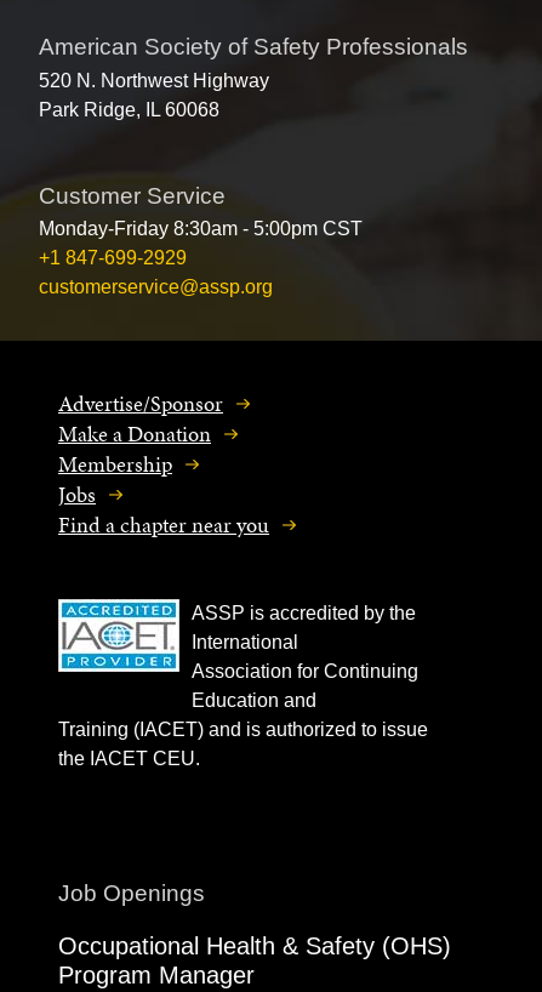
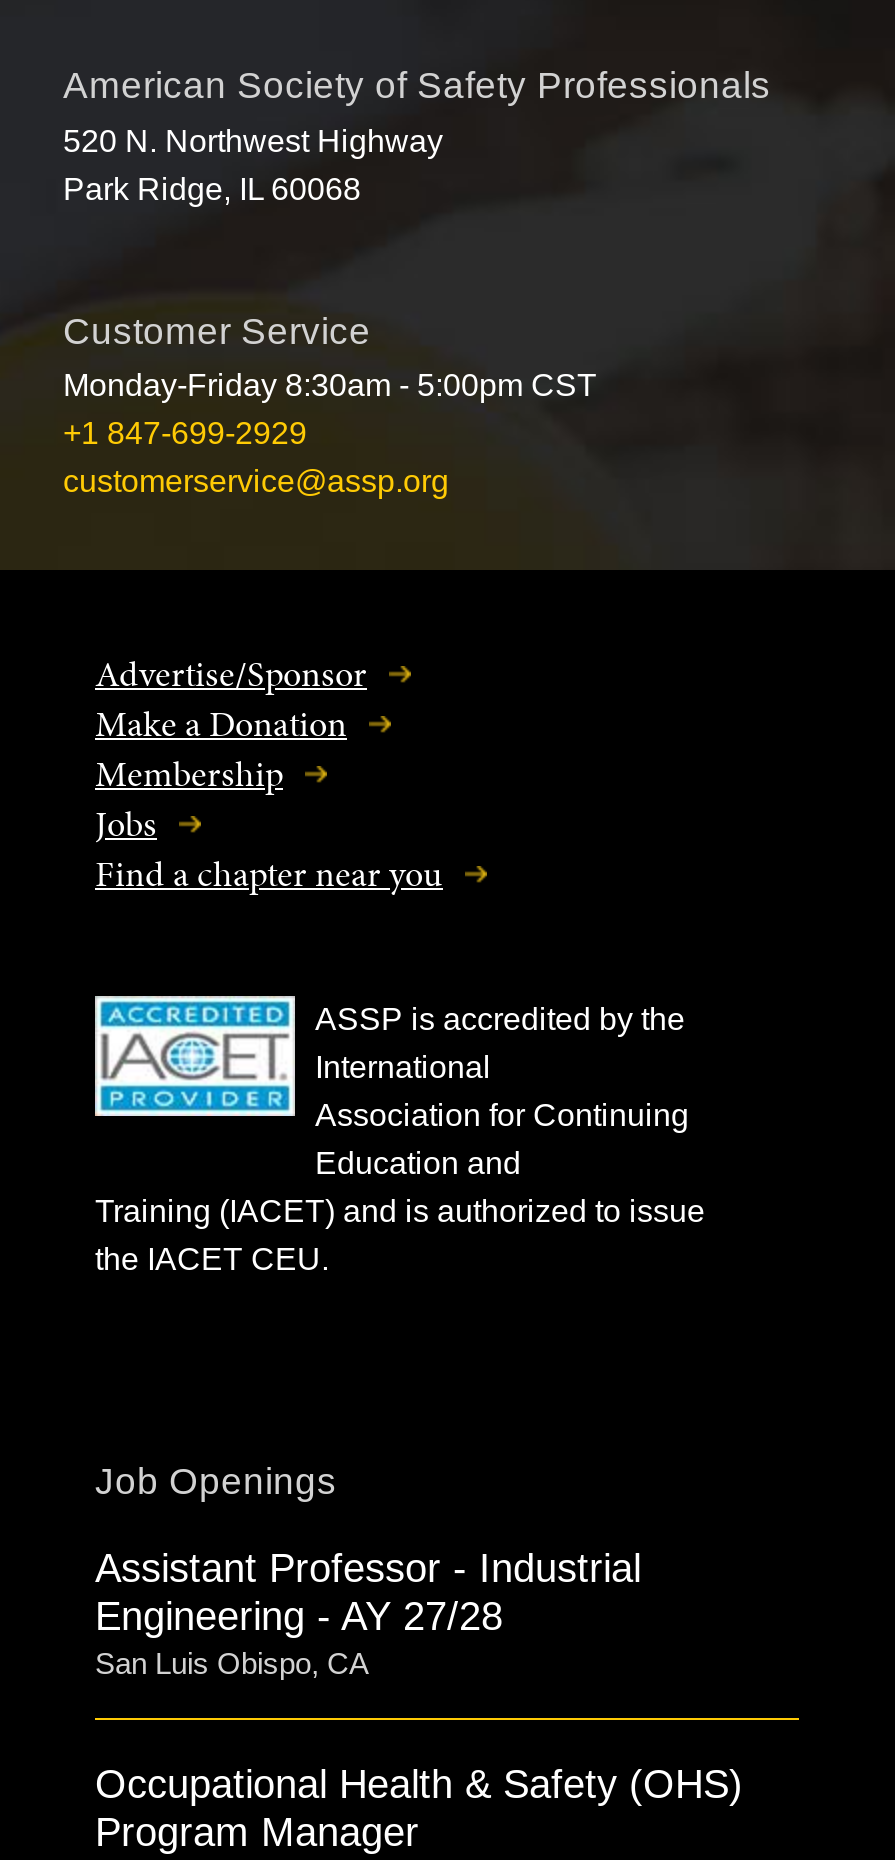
none -> [95,1547,641,1681] Assistant Professor - Industrial | Engineering - AY 27/28 | San Luis Obispo, CA

